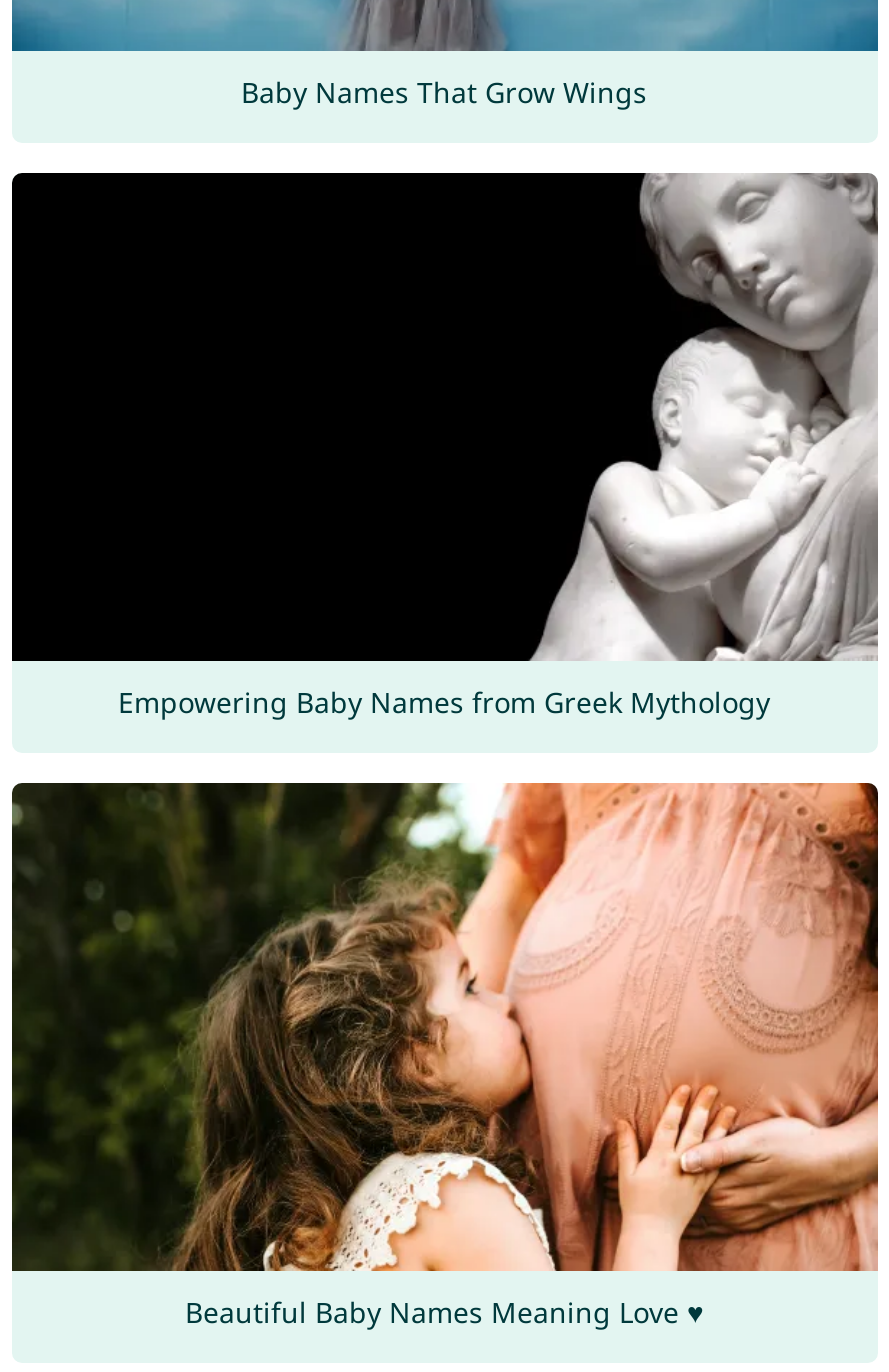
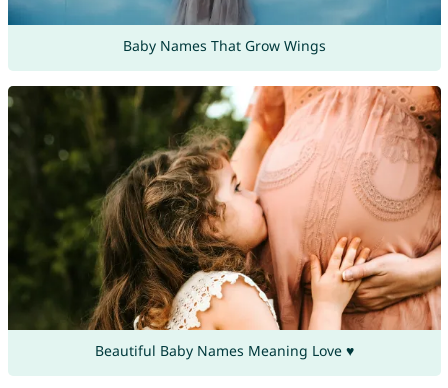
[10,170,878,721] [image] | Empowering Baby Names from Greek Mythology -> none

